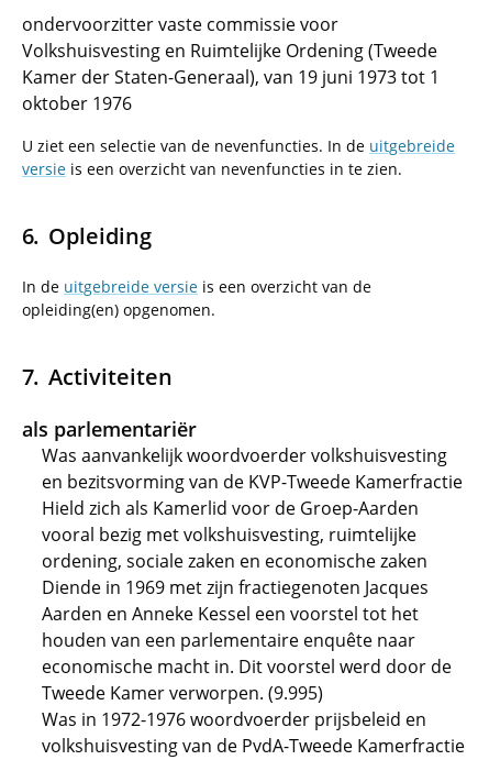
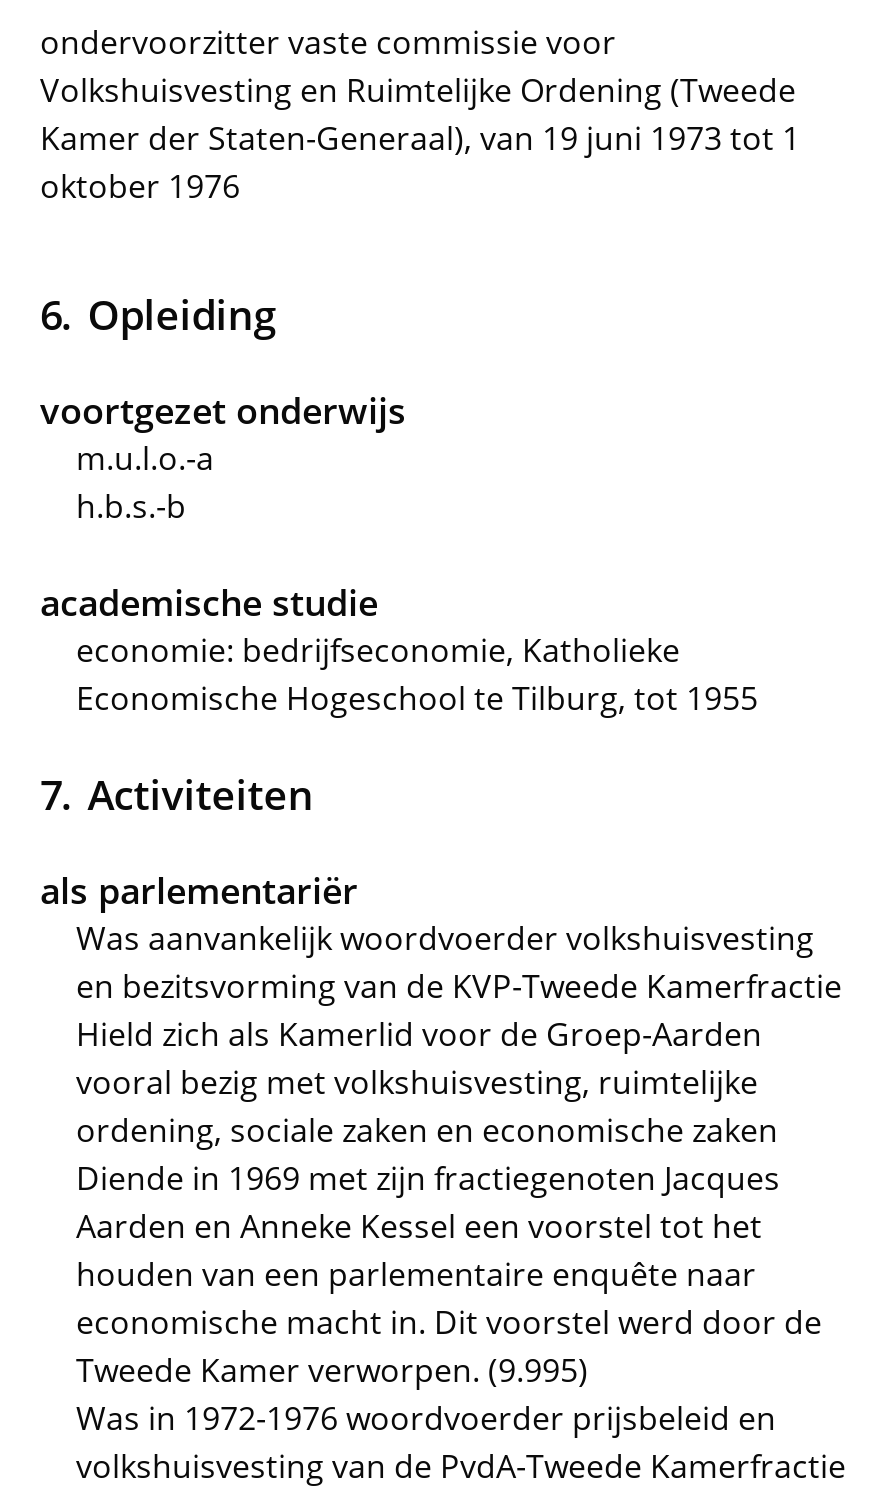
[22,135,455,179] U ziet een selectie van de nevenfuncties. In de uitgebreide | versie is een overzicht van nevenfuncties in te zien. -> none
moved [48,220,151,251] -> [87,286,275,342]: Opleiding
[22,276,371,320] In de uitgebreide versie is een overzicht van de | opleiding(en) opgenomen. -> [40,386,758,720] voortgezet onderwijs | m.u.l.o.-a | h.b.s.-b | academische studie | economie: bedrijfseconomie, Katholieke | Economische Hogeschool te Tilburg, tot 1955

